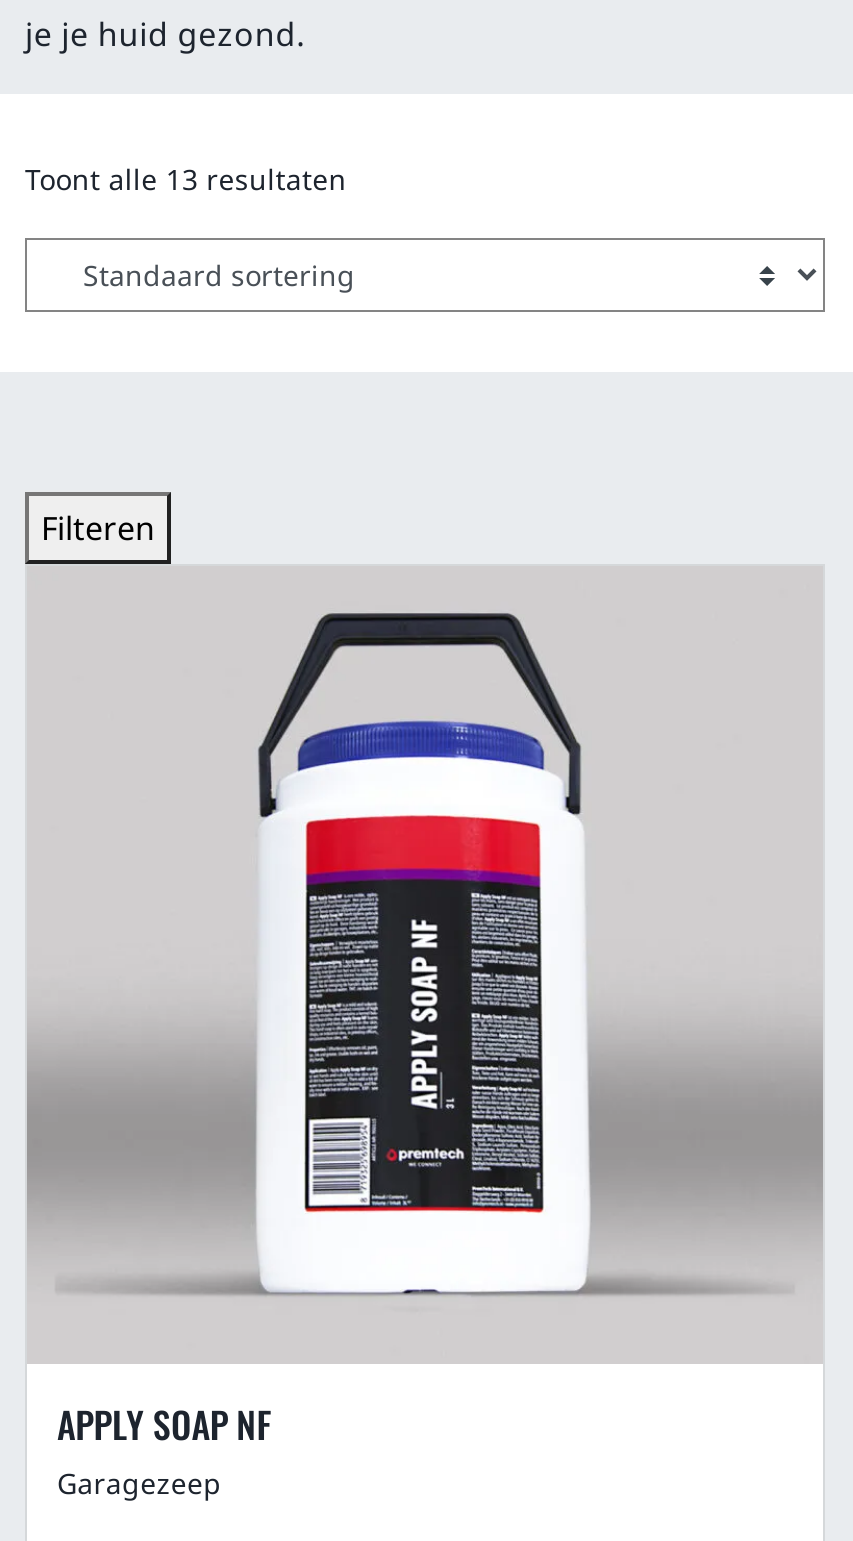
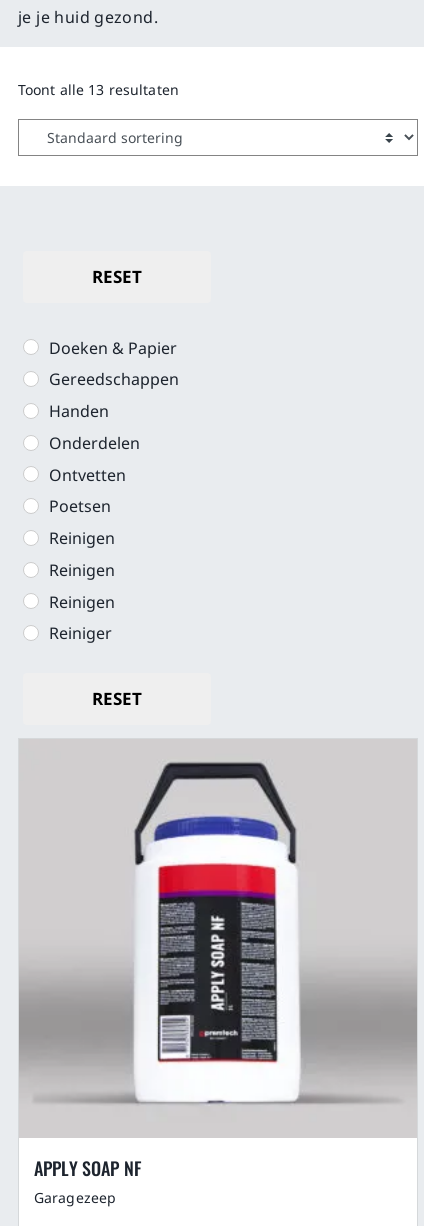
[41,506,155,550] Filteren -> [49,265,179,710] RESET | Doeken & Papier | Gereedschappen | Handen | Onderdelen | Ontvetten | Poetsen | Reinigen | Reinigen | Reinigen | Reiniger | RESET

